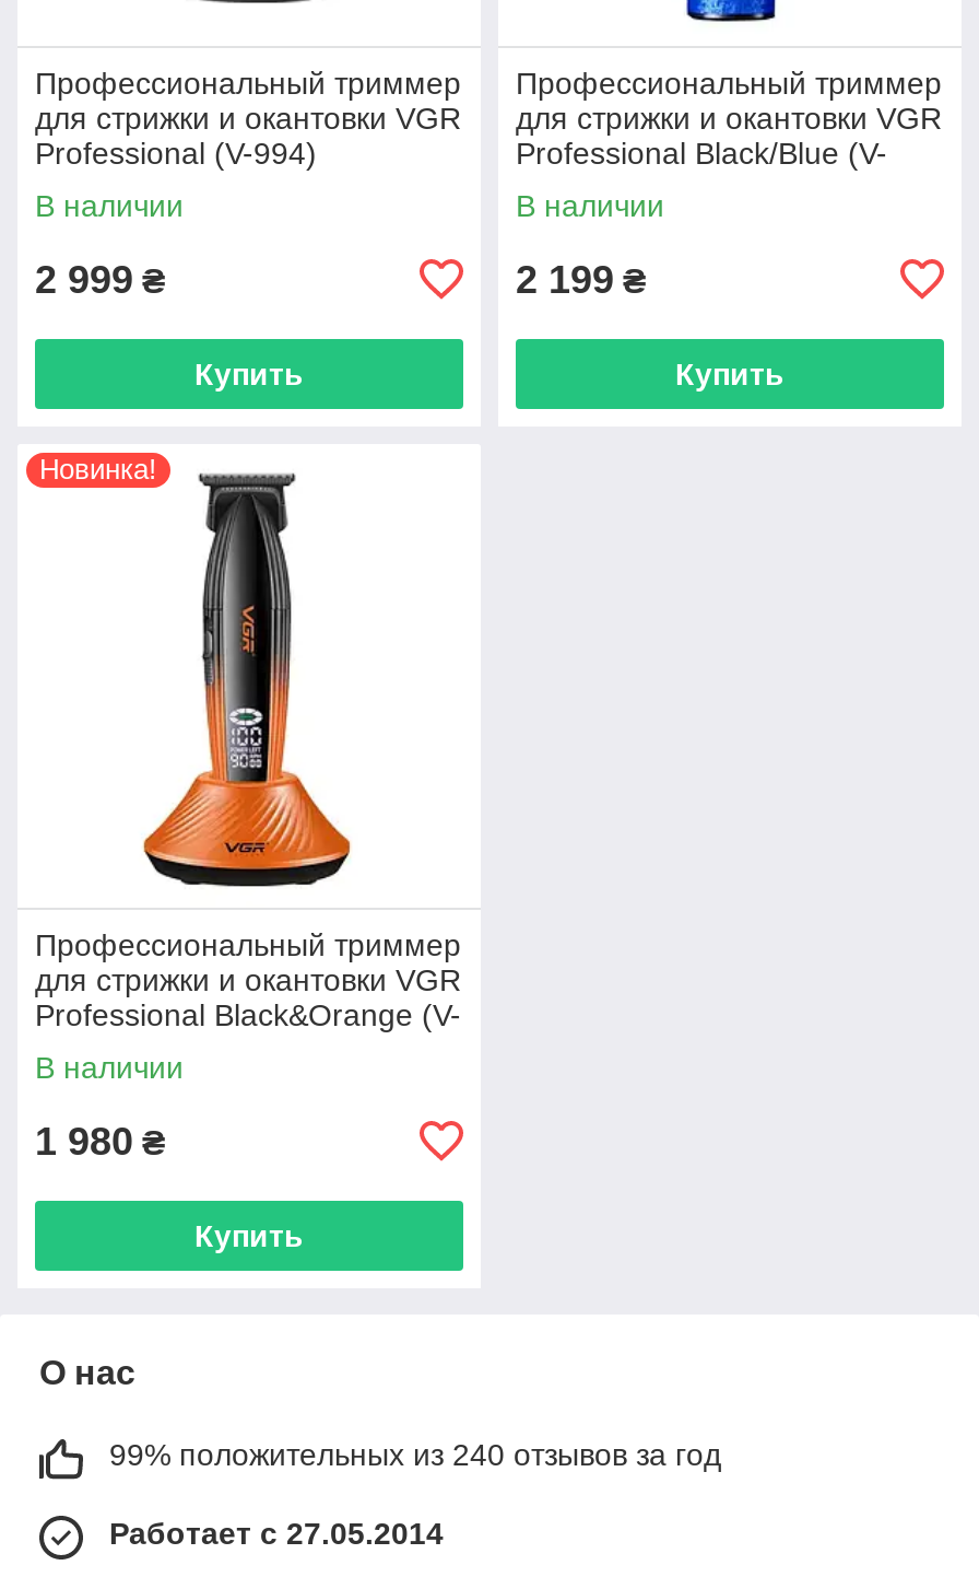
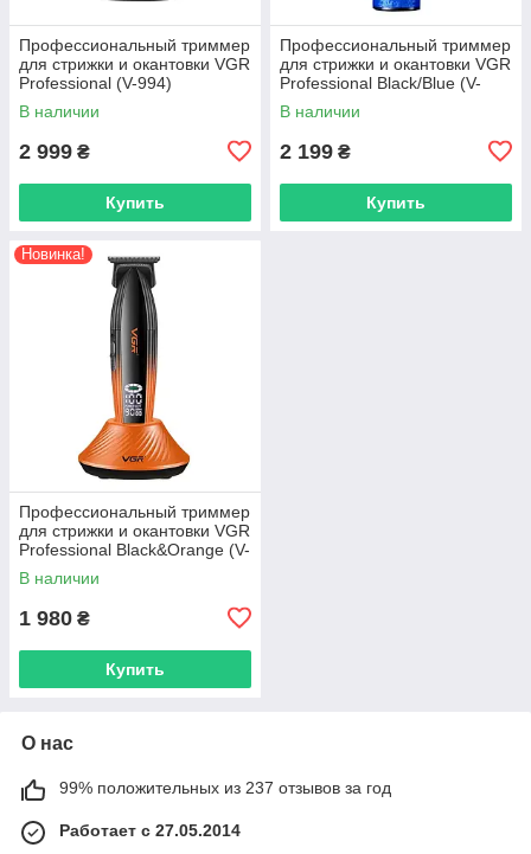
[109,1437,721,1472] 99% положительных из 240 отзывов за год -> [59,778,391,797] 99% положительных из 237 отзывов за год

